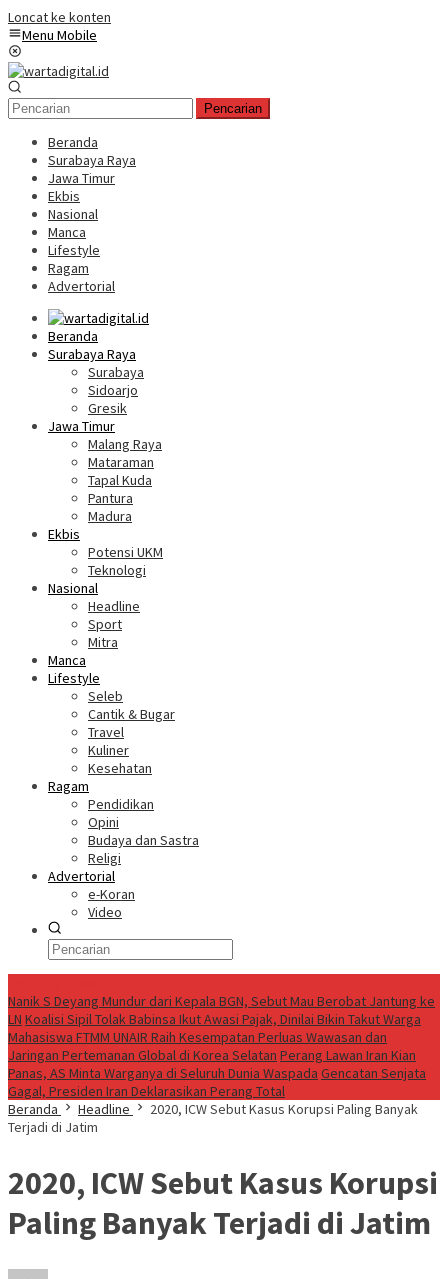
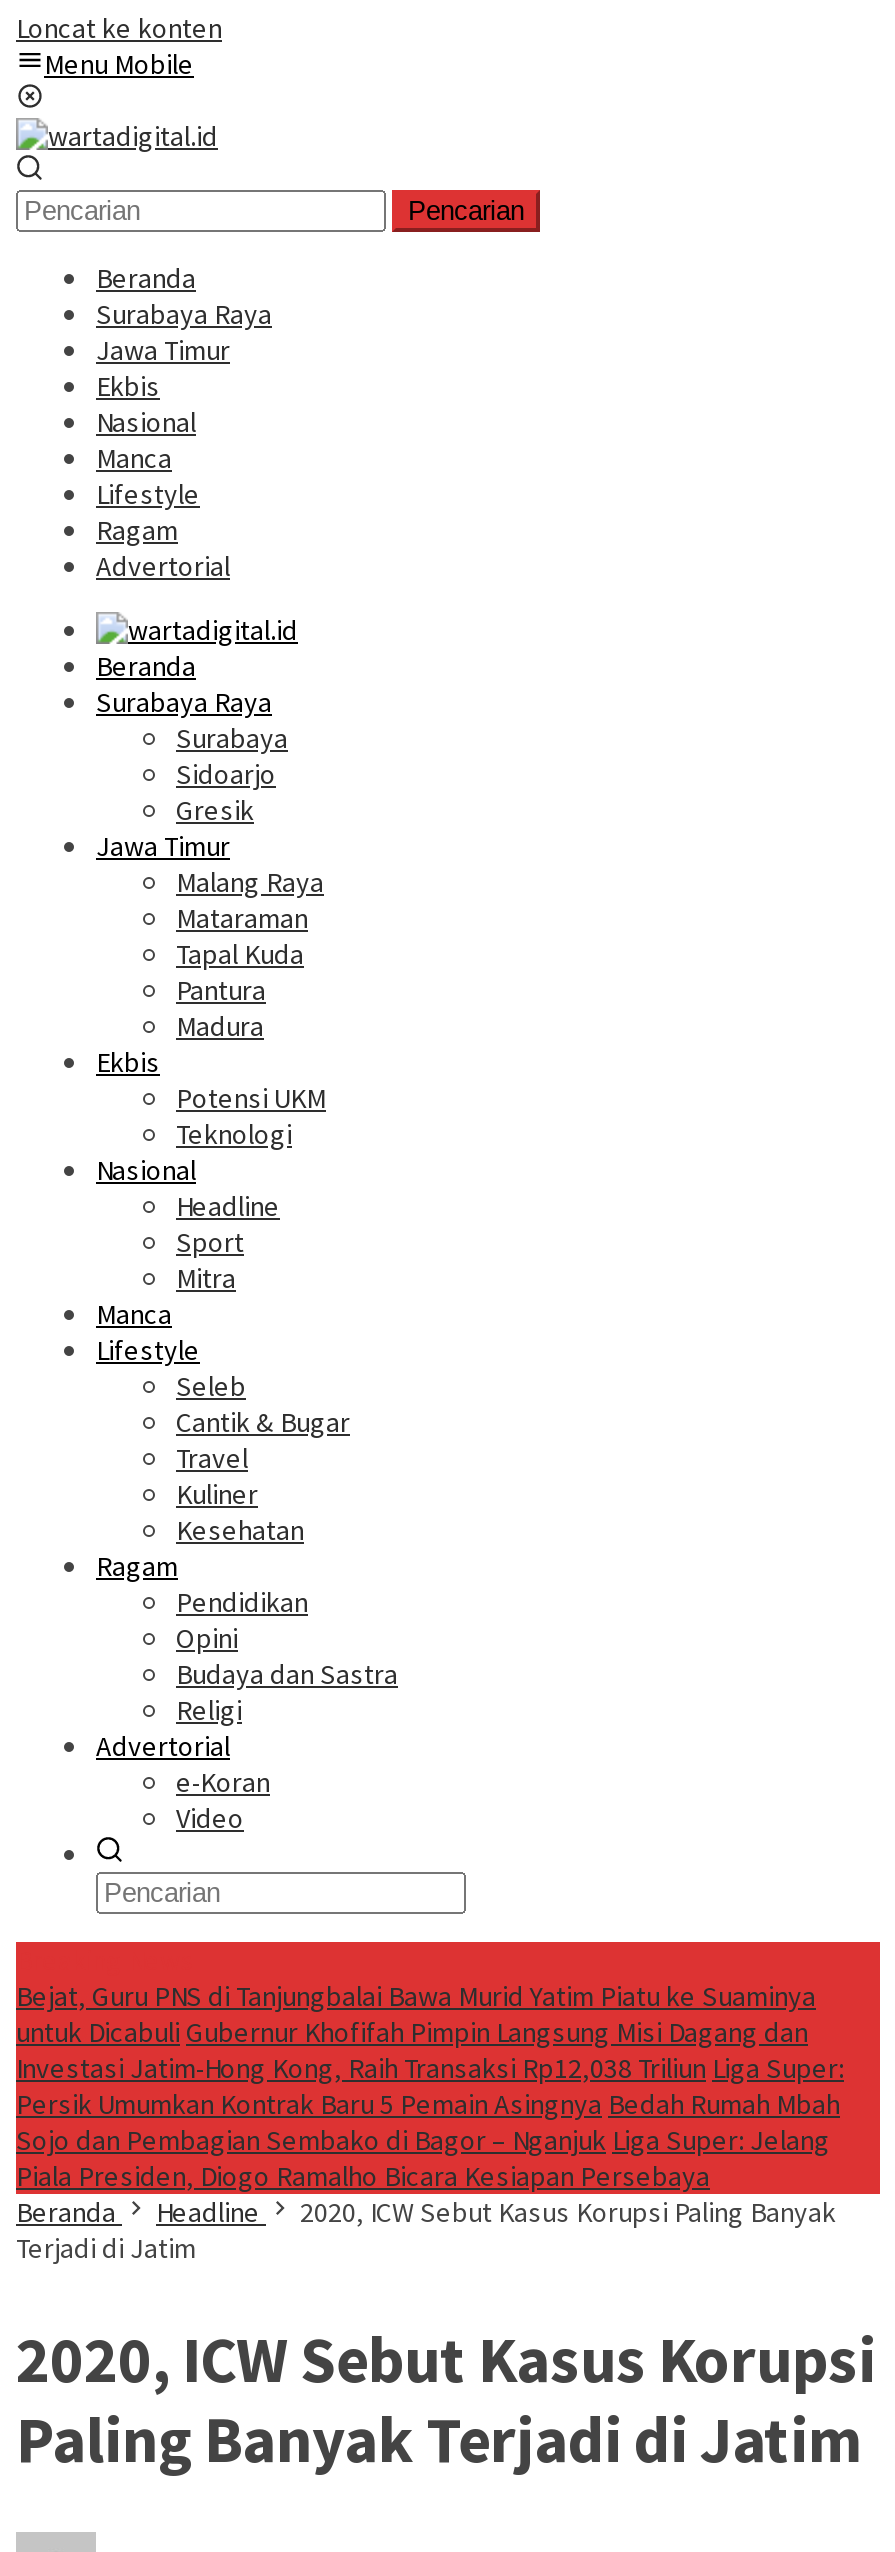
[8,992,435,1100] Nanik S Deyang Mundur dari Kepala BGN, Sebut Mau Berobat Jantung ke | LN Koalisi Sipil Tolak Babinsa Ikut Awasi Pajak, Dinilai Bikin Takut Warga | Mahasiswa FTMM UNAIR Raih Kesempatan Perluas Wawasan dan | Jaringan Pertemanan Global di Korea Selatan Perang Lawan Iran Kian | Panas, AS Minta Warganya di Seluruh Dunia Waspada Gencatan Senjata | Gagal, Presiden Iran Deklarasikan Perang Total -> [16,1978,844,2194] Bejat, Guru PNS di Tanjungbalai Bawa Murid Yatim Piatu ke Suaminya | untuk Dicabuli Gubernur Khofifah Pimpin Langsung Misi Dagang dan | Investasi Jatim-Hong Kong, Raih Transaksi Rp12,038 Triliun Liga Super: | Persik Umumkan Kontrak Baru 5 Pemain Asingnya Bedah Rumah Mbah | Sojo dan Pembagian Sembako di Bagor – Nganjuk Liga Super: Jelang | Piala Presiden, Diogo Ramalho Bicara Kesiapan Persebaya

